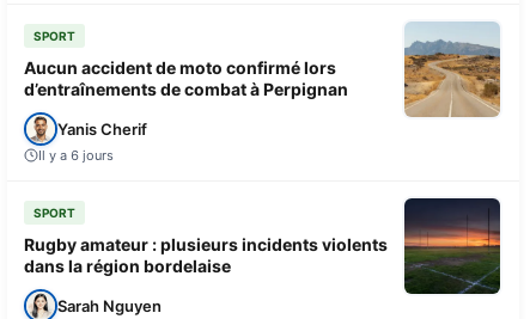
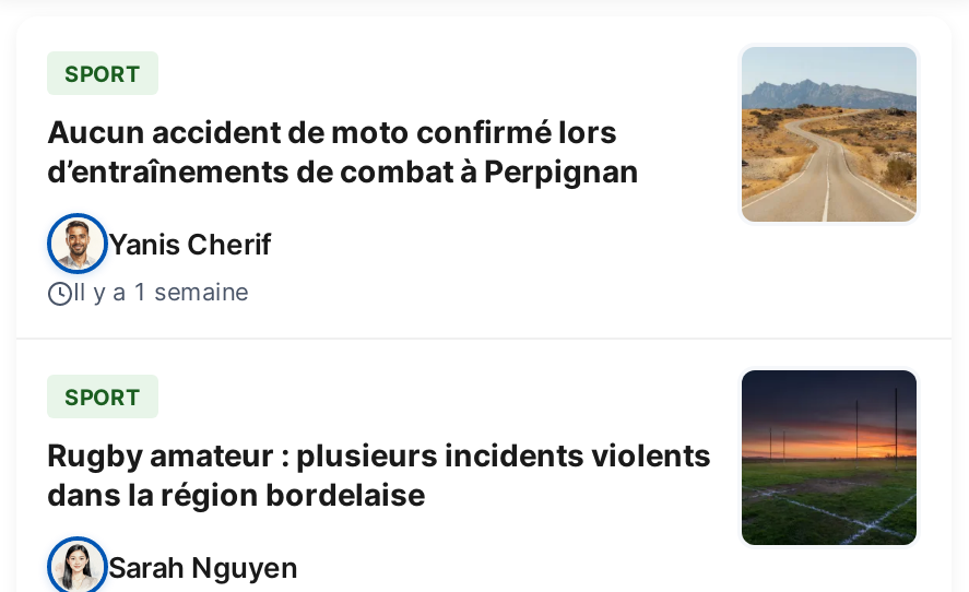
[38,146,114,163] Il y a 6 jours -> [73,277,248,307] Il y a 1 semaine

